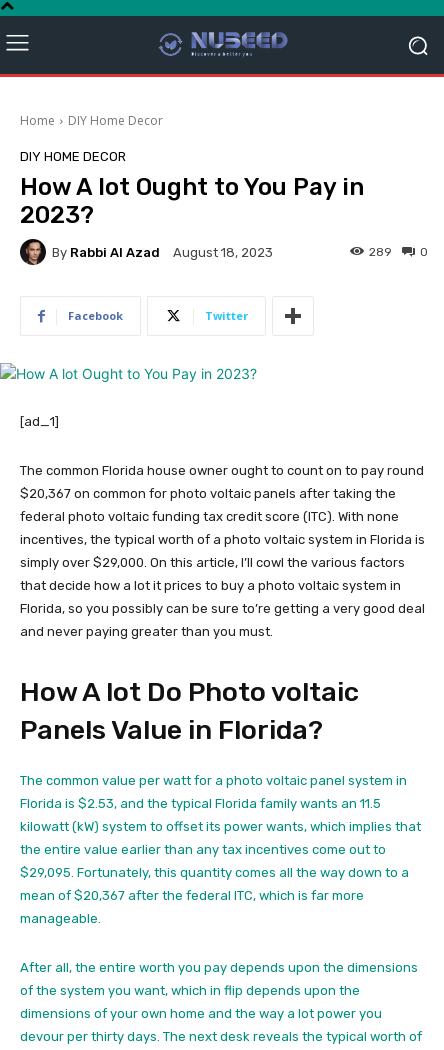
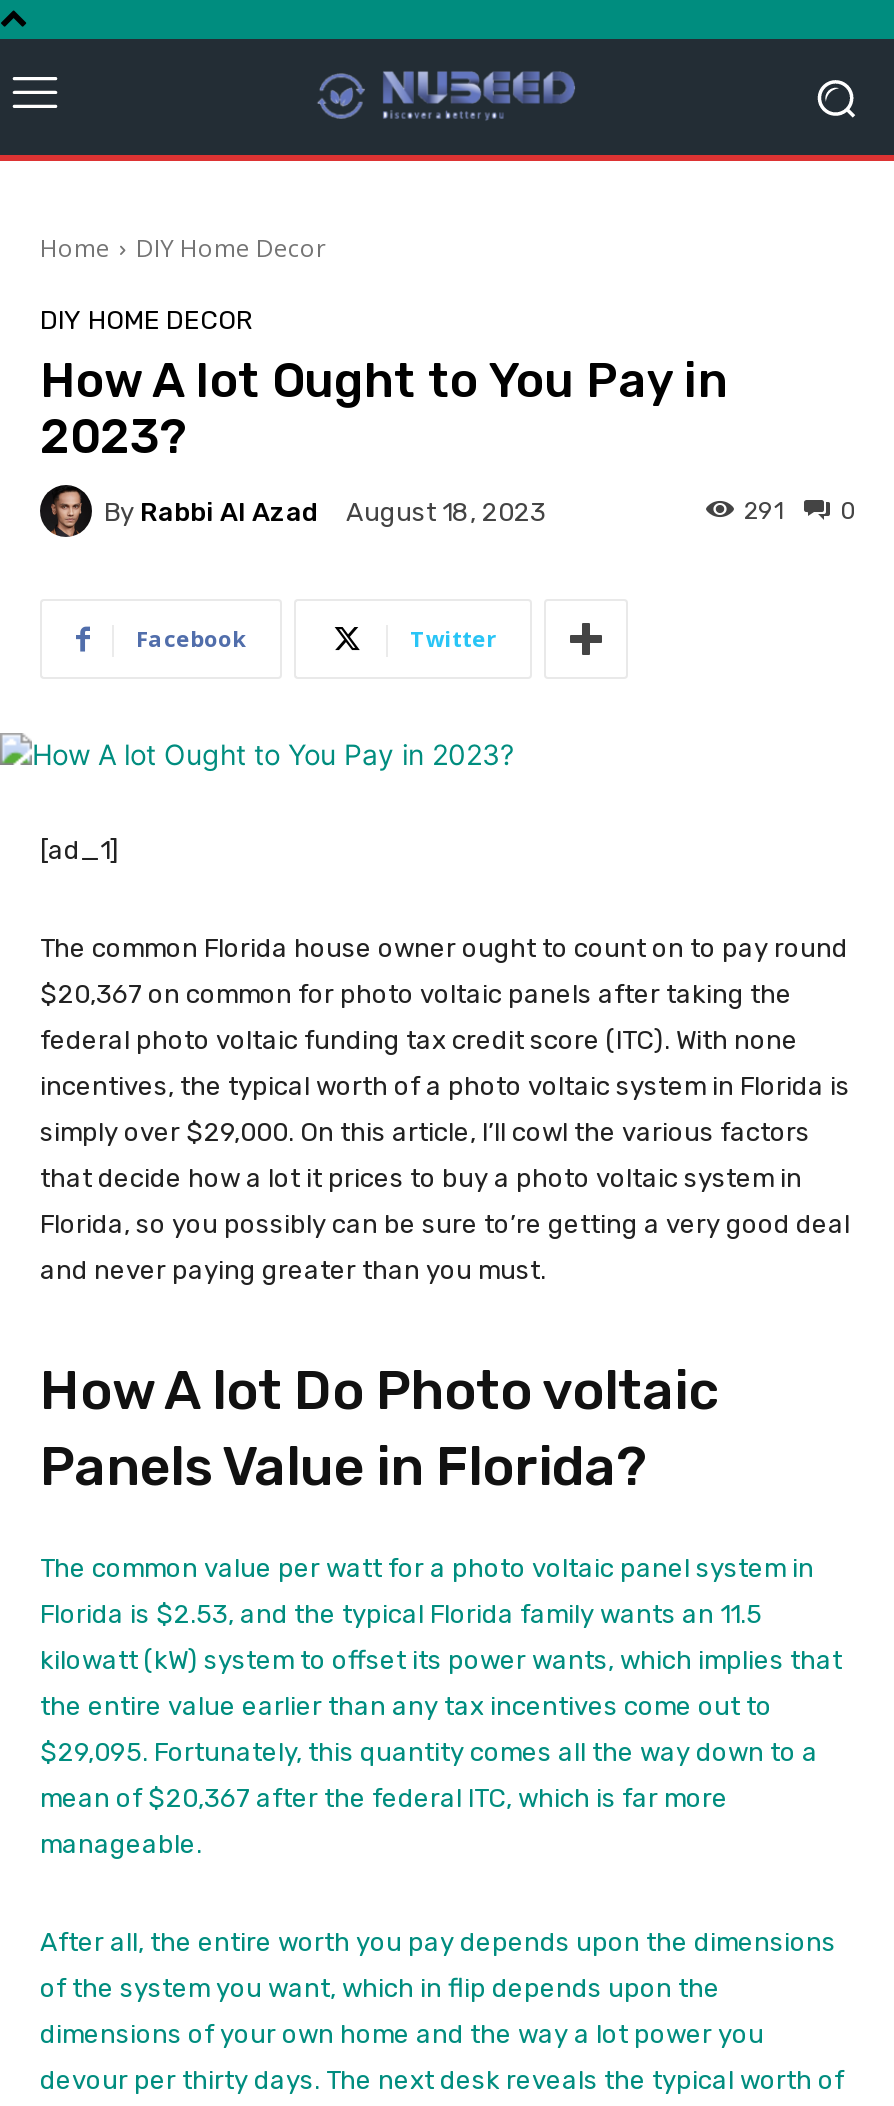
[369,245,428,259] 289 0 -> [744,497,856,525] 291 0

